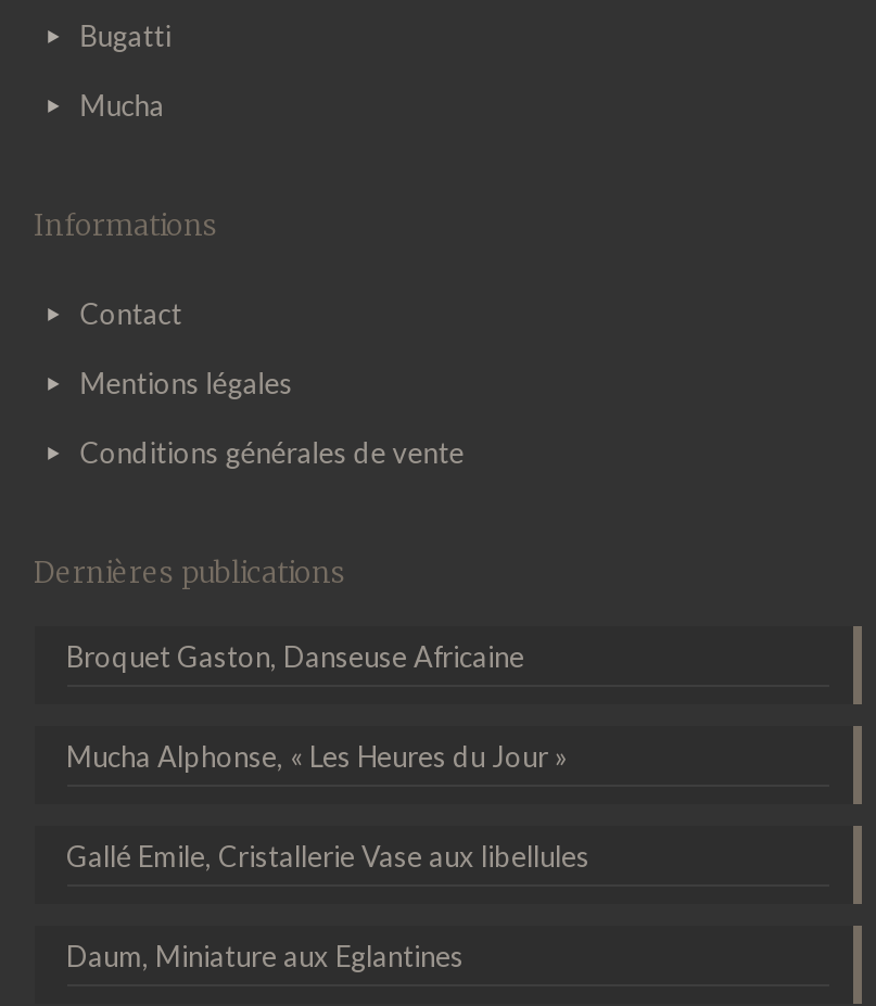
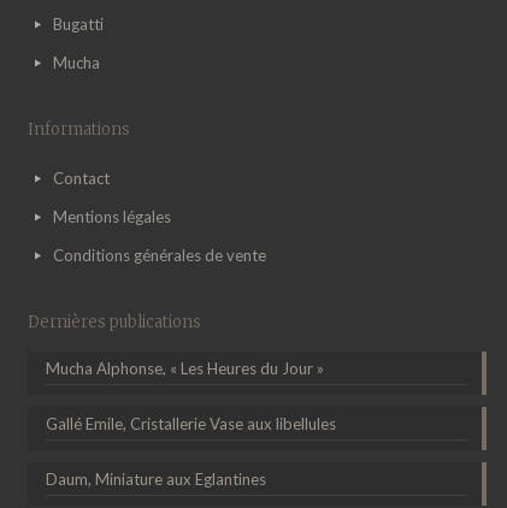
[66,639,524,674] Broquet Gaston, Danseuse Africaine -> none

